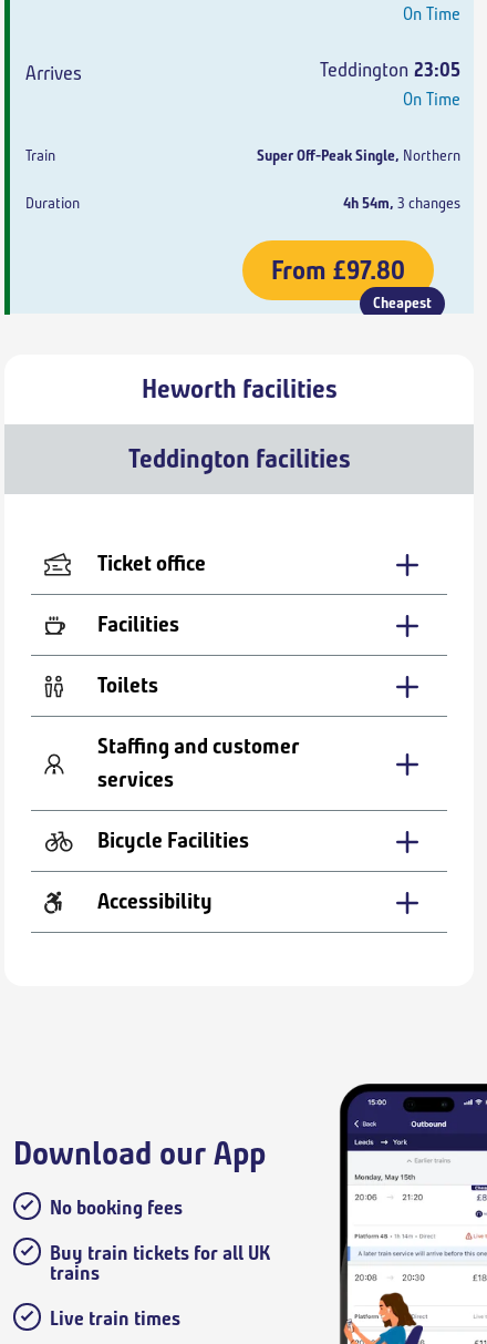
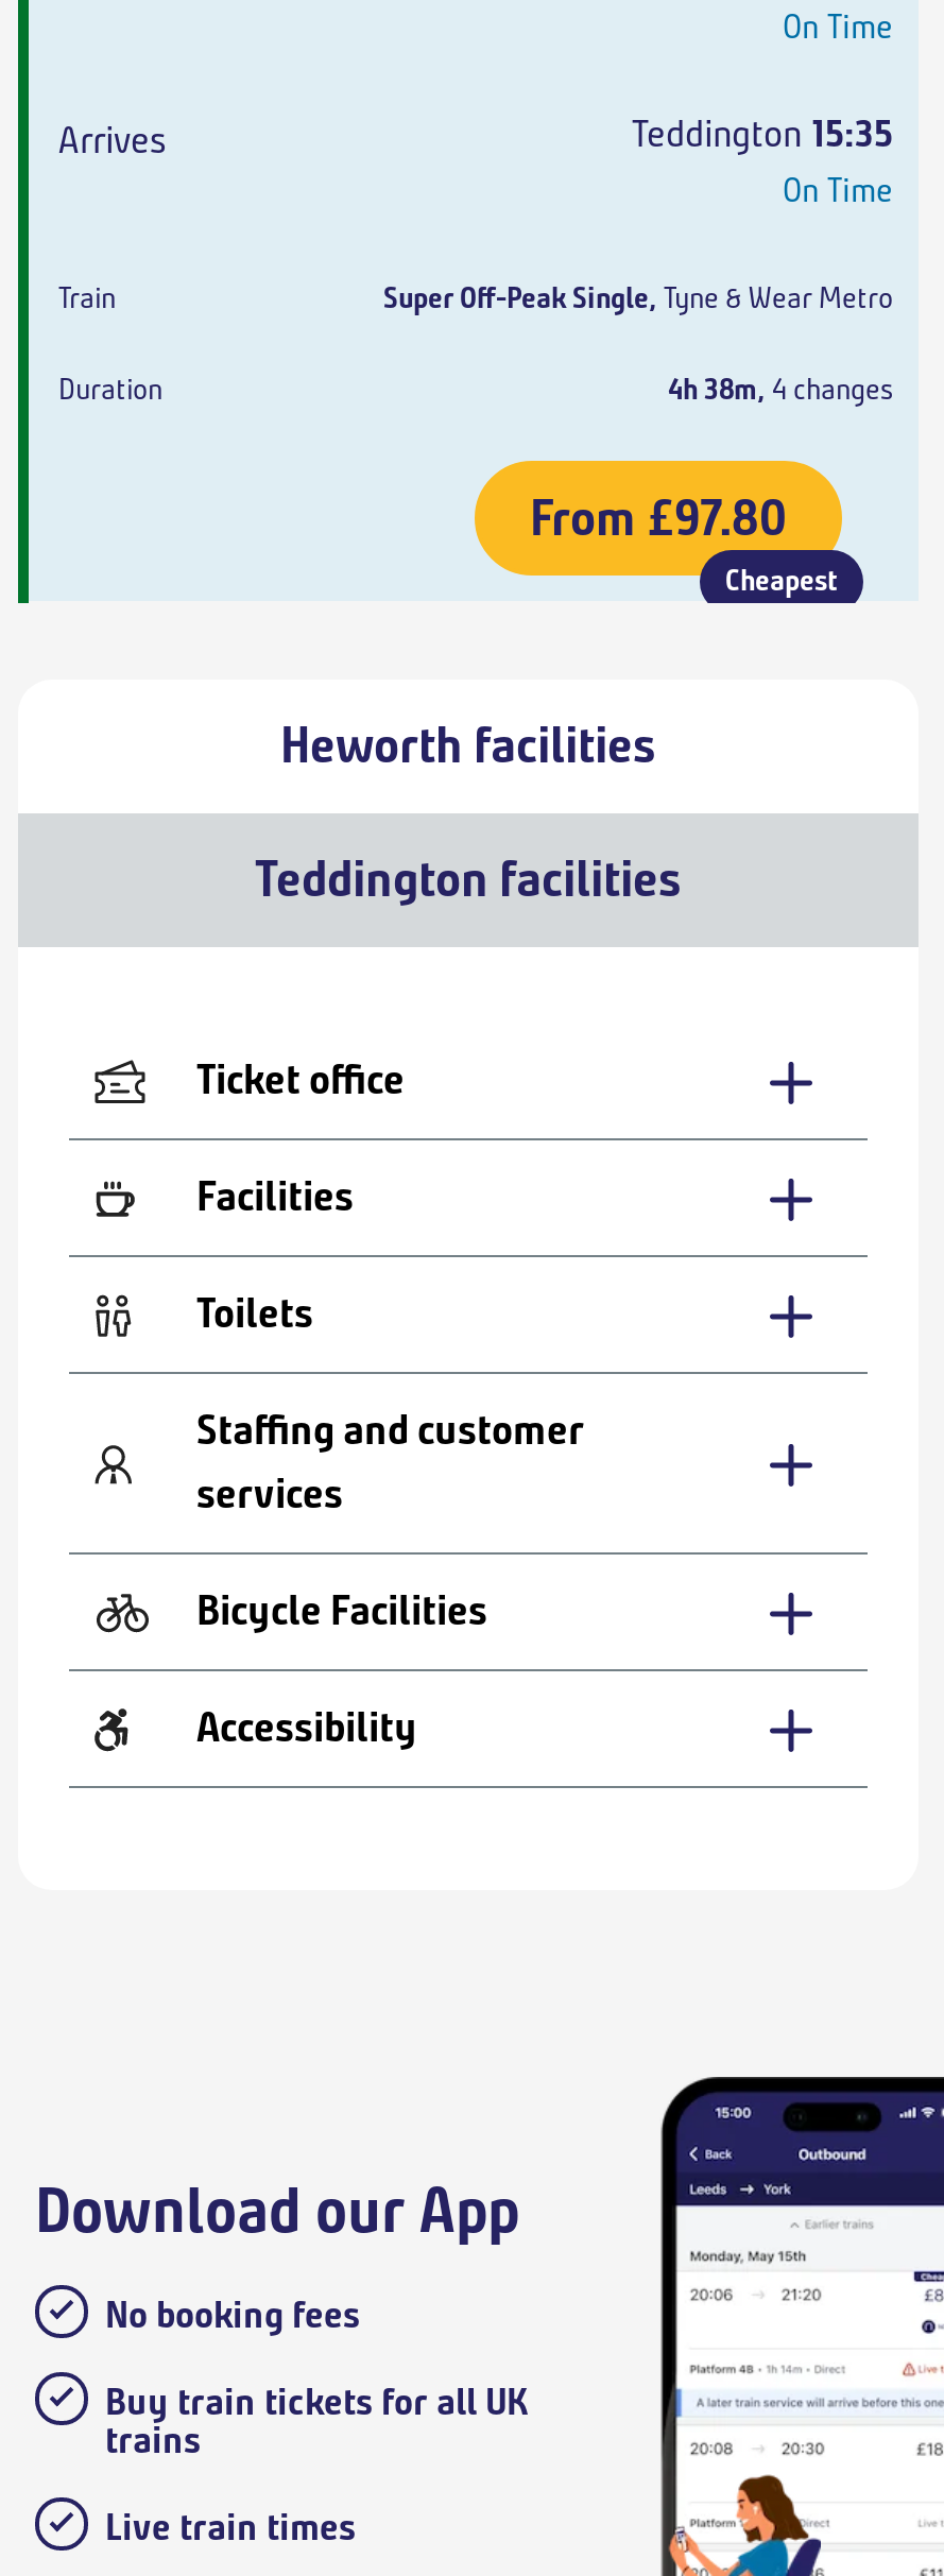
[320,58,460,82] Teddington 23:05 -> [632,110,893,157] Teddington 15:35
[257,146,460,165] Super Off-Peak Single, Northern -> [383,280,893,316] Super Off-Peak Single, Tyne & Wear Metro
[343,194,460,213] 4h 54m, 3 changes -> [668,372,893,408] 4h 38m, 4 changes

